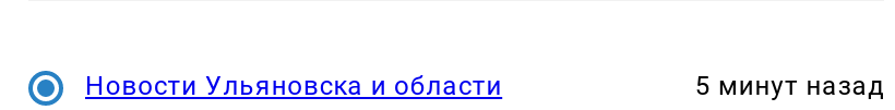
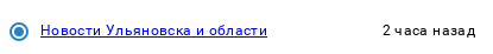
[695,70,884,100] 5 минут назад -> [382,22,475,39] 2 часа назад

